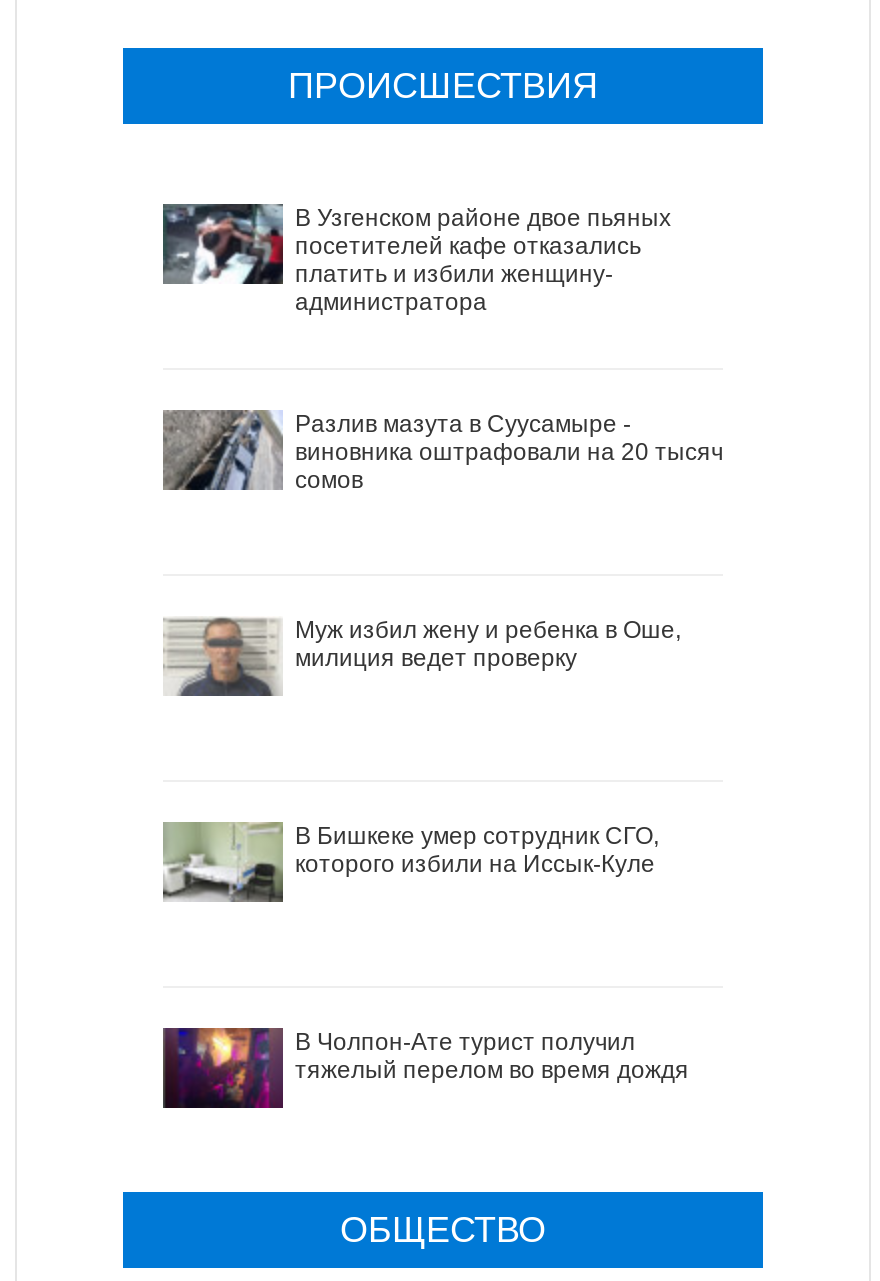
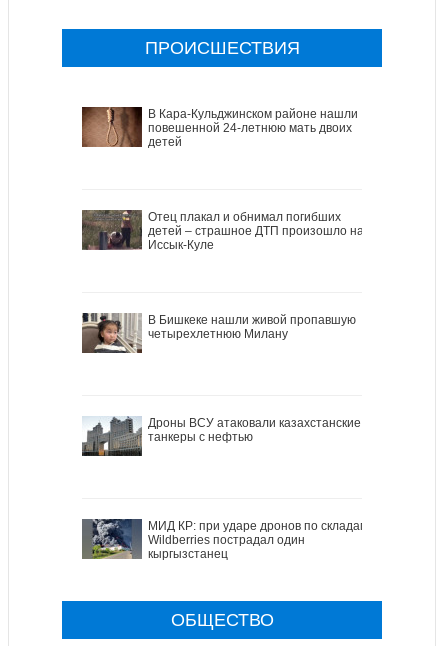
[163,204,671,316] [image] | В Узгенском районе двое пьяных | посетителей кафе отказались | платить и избили женщину- | администратора -> [82,107,358,149] [image] | В Кара-Кульджинском районе нашли | повешенной 24-летнюю мать двоих | детей
[163,410,723,494] [image] | Разлив мазута в Суусамыре - | виновника оштрафовали на 20 тысяч | сомов -> [83,210,364,252] [image] | Отец плакал и обнимал погибших | детей – страшное ДТП произошло на | Иссык-Куле
[163,616,681,696] [image] | Муж избил жену и ребенка в Оше, | милиция ведет проверку -> [81,312,356,354] [image] | В Бишкеке нашли живой пропавшую | четырехлетнюю Милану
[163,822,659,902] [image] | В Бишкеке умер сотрудник СГО, | которого избили на Иссык-Куле -> [82,416,361,457] [image] | Дроны ВСУ атаковали казахстанские | танкеры с нефтью
[165,1026,689,1110] [image] | В Чолпон-Ате турист получил | тяжелый перелом во время дождя -> [82,518,368,561] [image] | МИД КР: при ударе дронов по складам | Wildberries пострадал один | кыргызстанец

